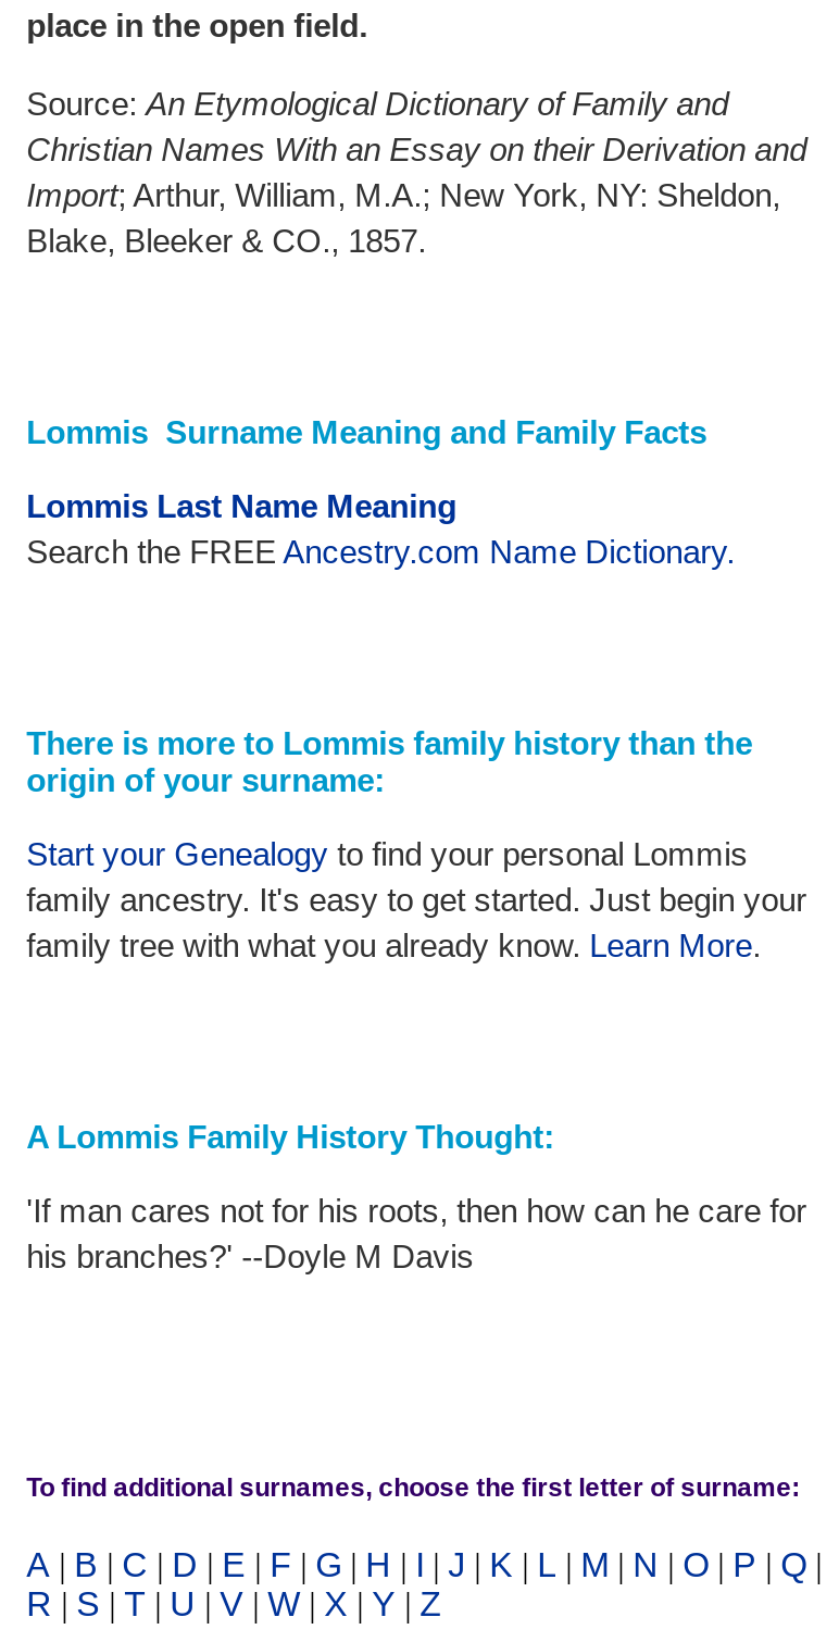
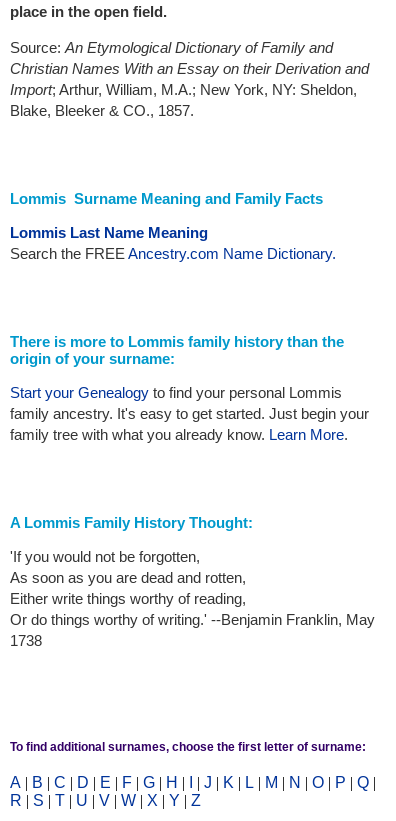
[26,1192,807,1275] 'If man cares not for his roots, then how can he care for | his branches?' --Doyle M Davis -> [10,548,375,649] 'If you would not be forgotten, | As soon as you are dead and rotten, | Either write things worthy of reading, | Or do things worthy of writing.' --Benjamin Franklin, May | 1738

